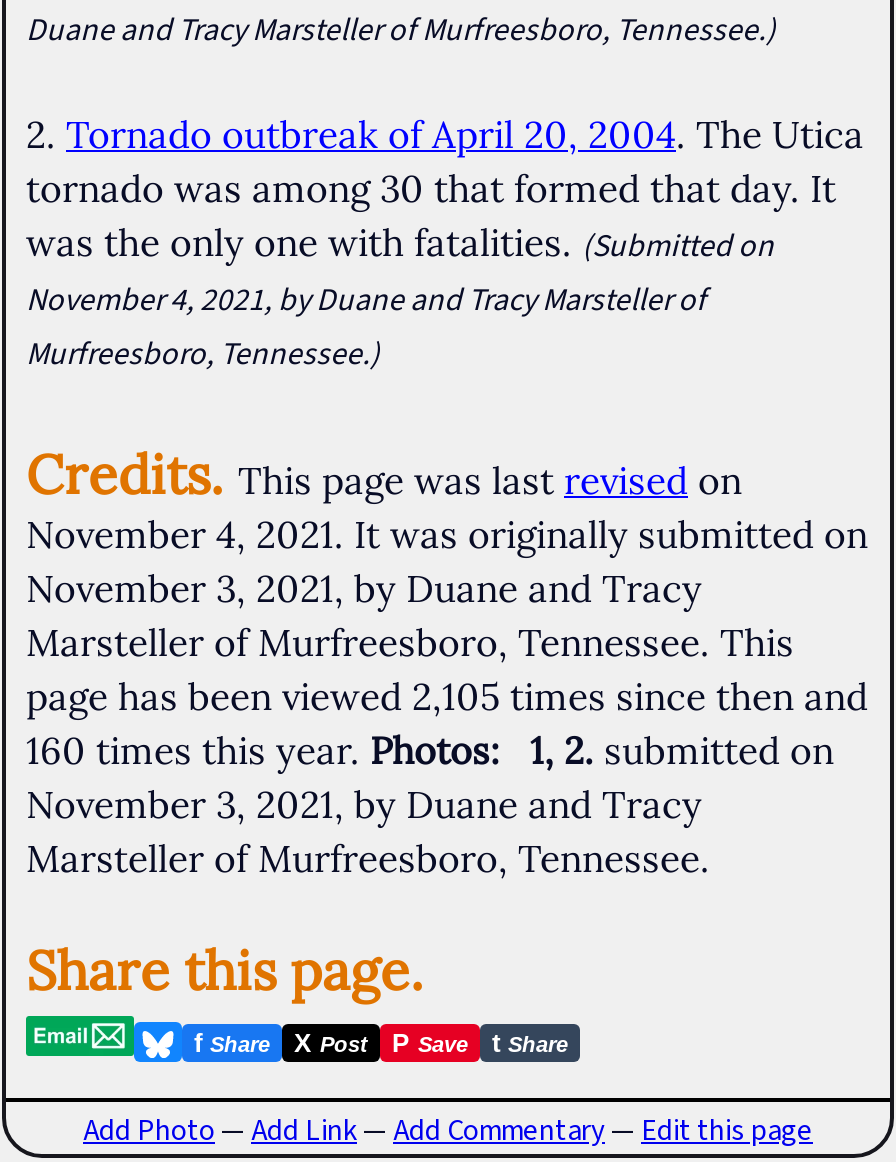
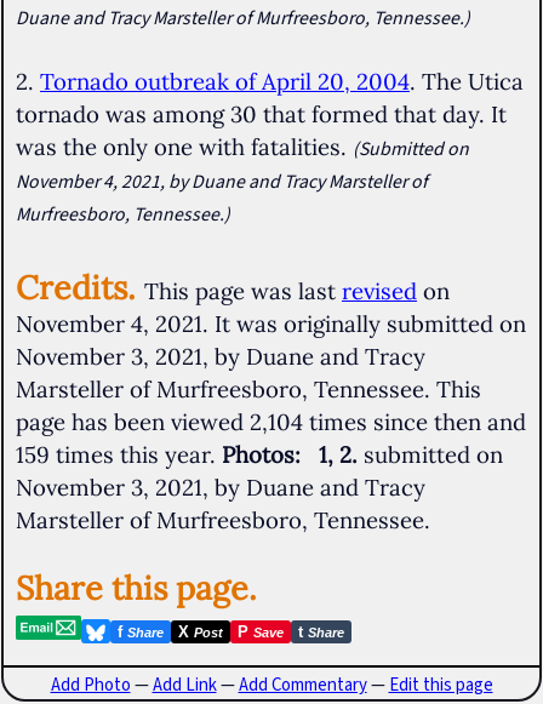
[26,672,868,720] page has been viewed 2,105 times since then and -> [16,407,526,436] page has been viewed 2,104 times since then and
[26,726,500,774] 160 times this year. Photos: -> [16,440,301,469] 159 times this year. Photos:

